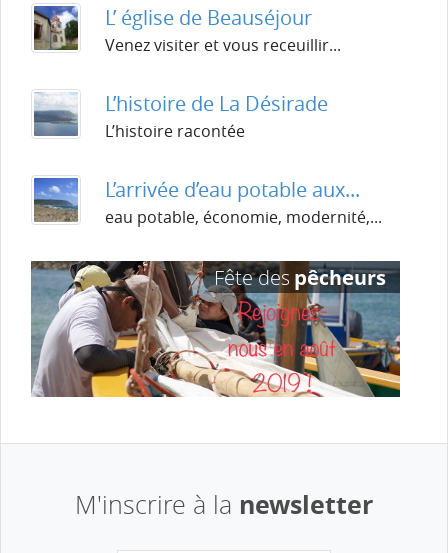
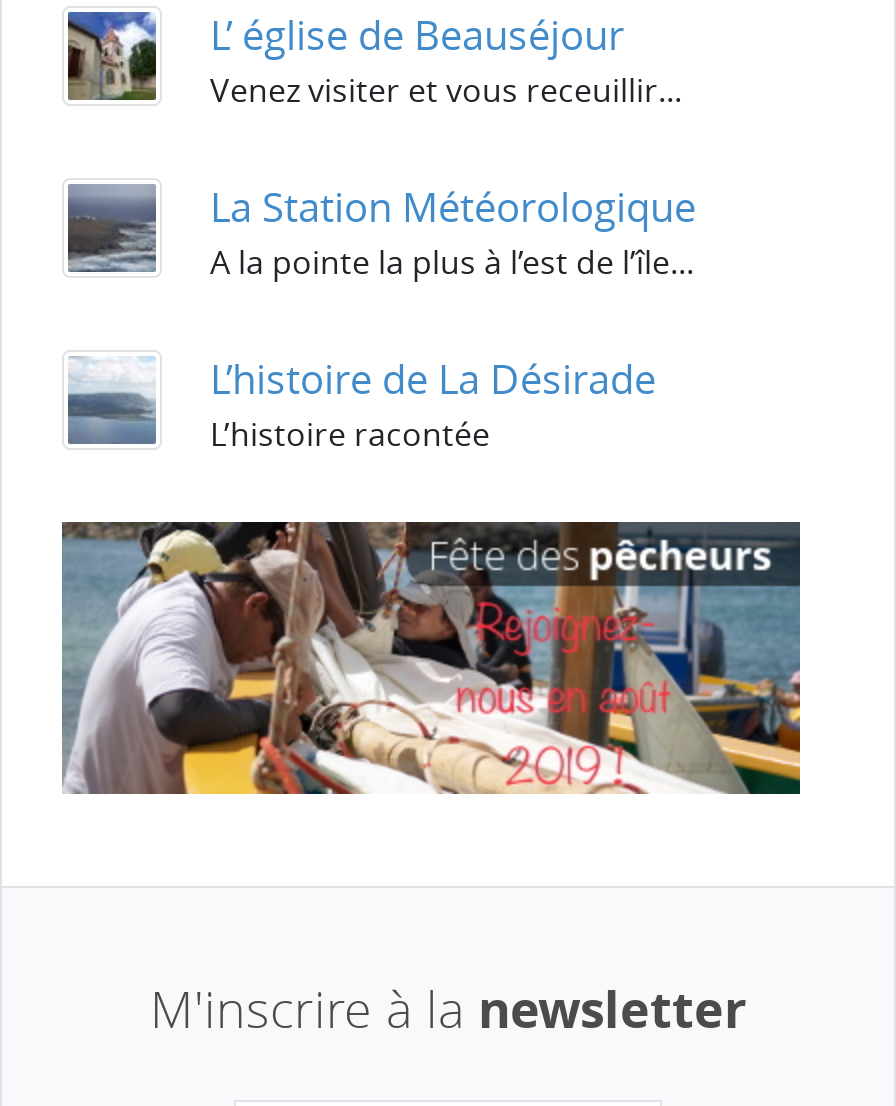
none -> [68,180,696,284] [image] | La Station Météorologique | A la pointe la plus à l’est de l’île...
moved [32,90,328,142] -> [64,352,656,456]: [image] | L’histoire de La Désirade | L’histoire racontée
[33,176,382,228] [image] | L’arrivée d’eau potable aux... | eau potable, économie, modernité,... -> none

